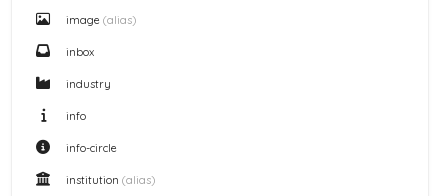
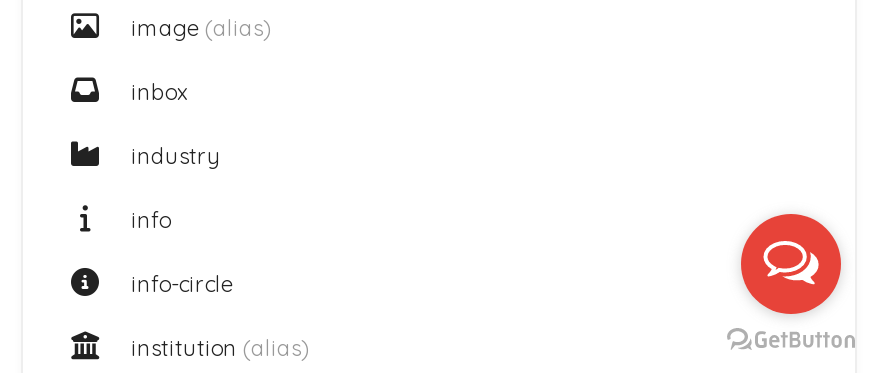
none -> [727,212,855,350] [image]

